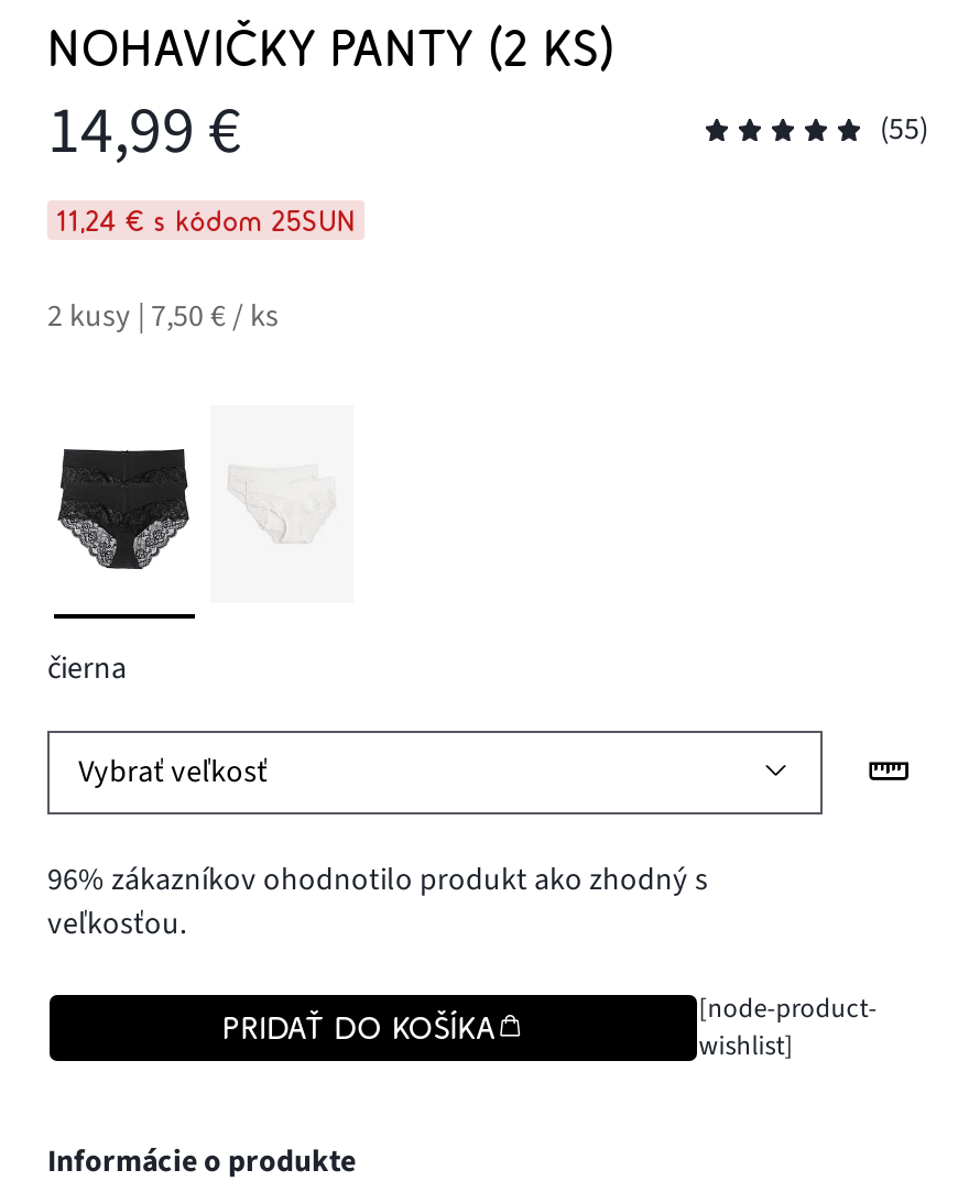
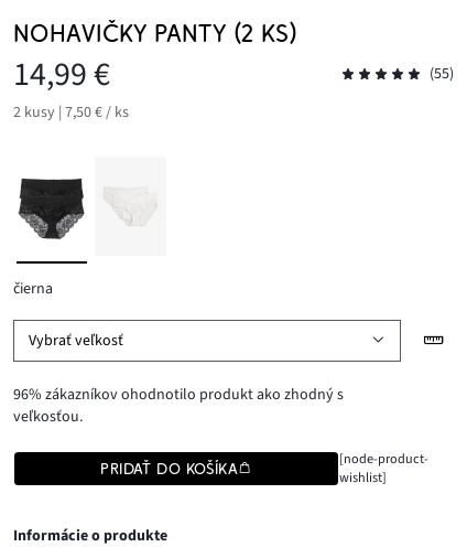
[56,204,355,238] 11,24 € s kódom 25SUN -> none

